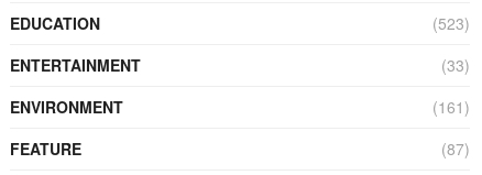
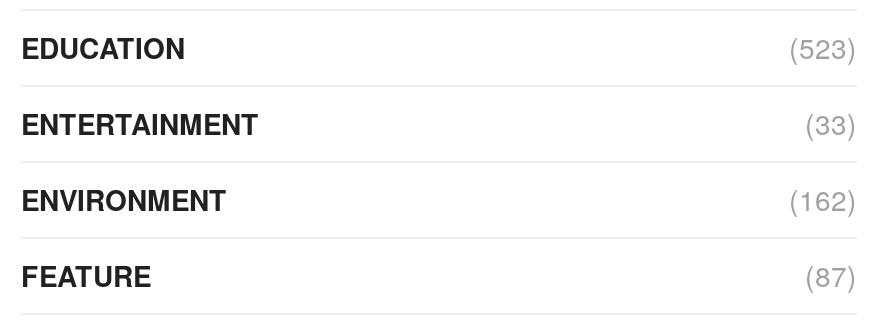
[432,96,470,118] (161) -> [789,180,857,220] (162)

